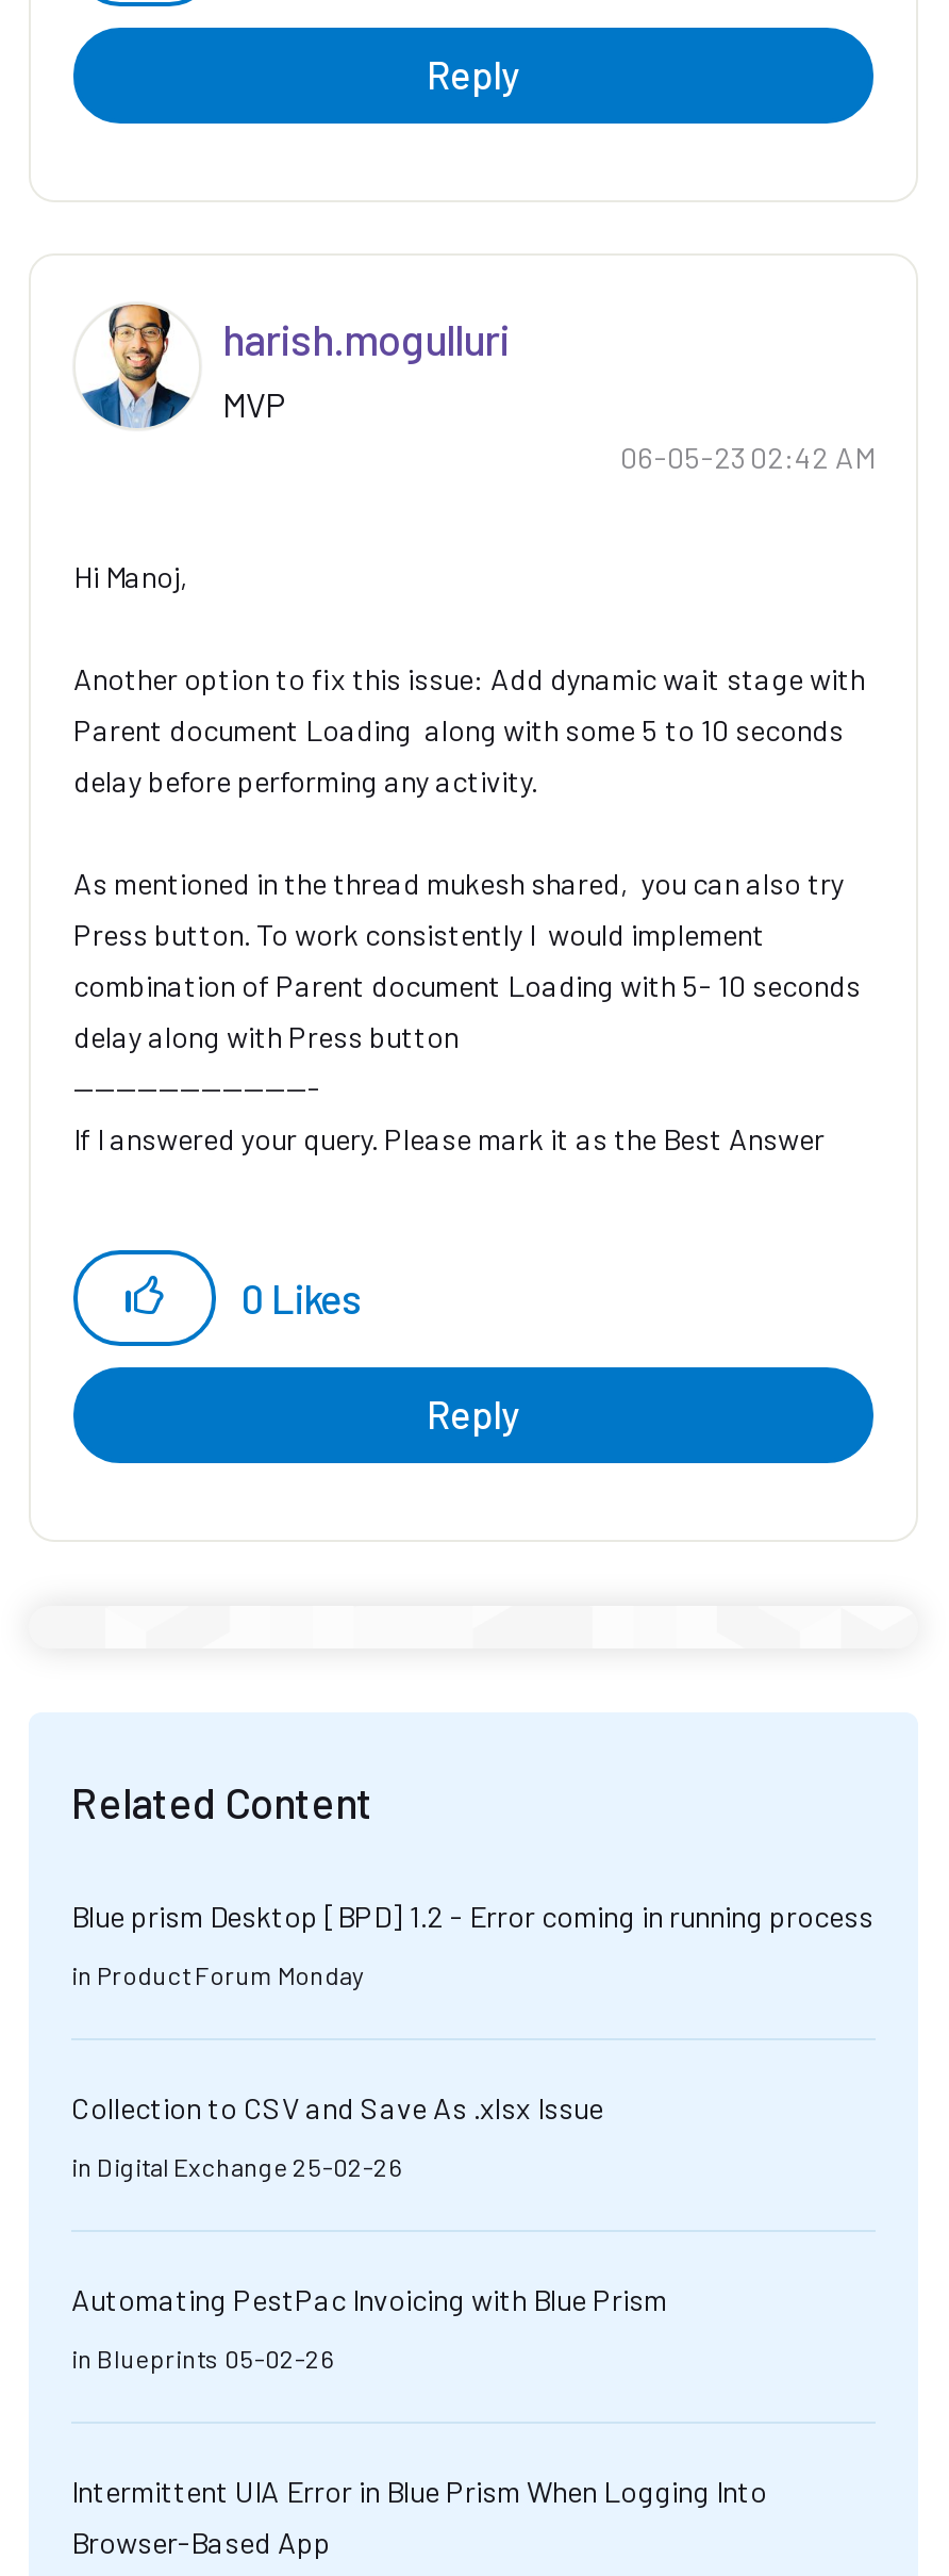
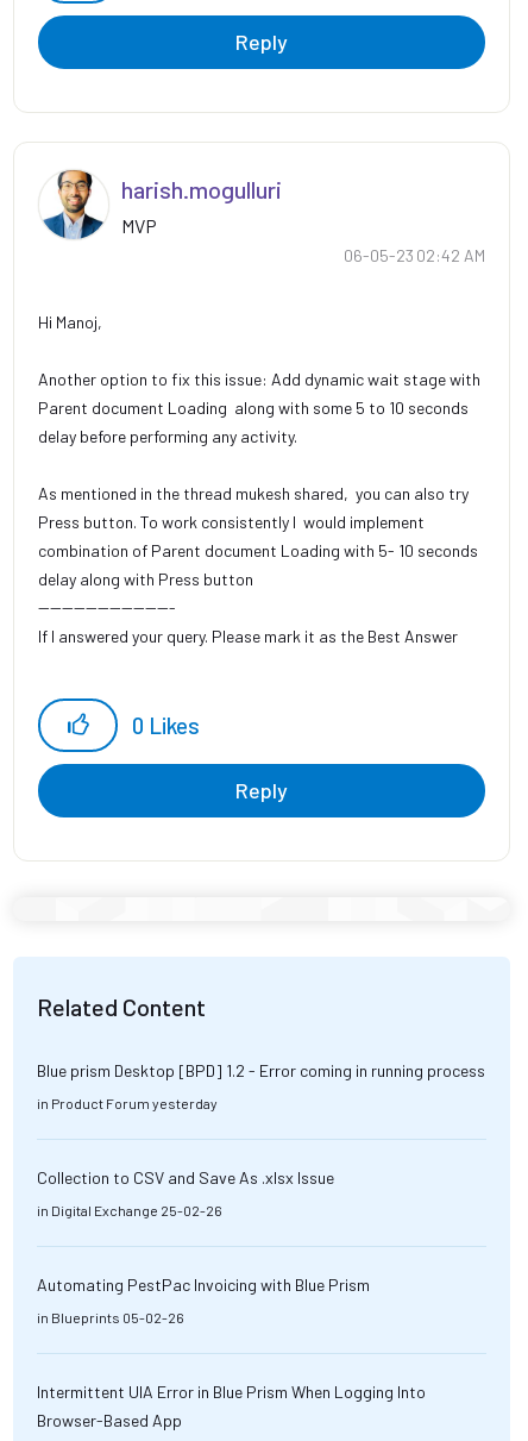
[71,1959,365,1989] in Product Forum Monday -> [37,1095,218,1111] in Product Forum yesterday

